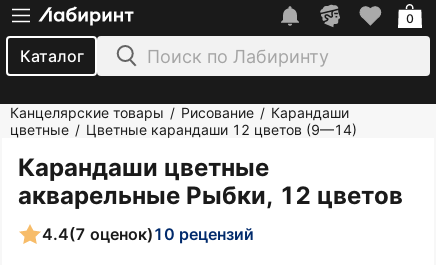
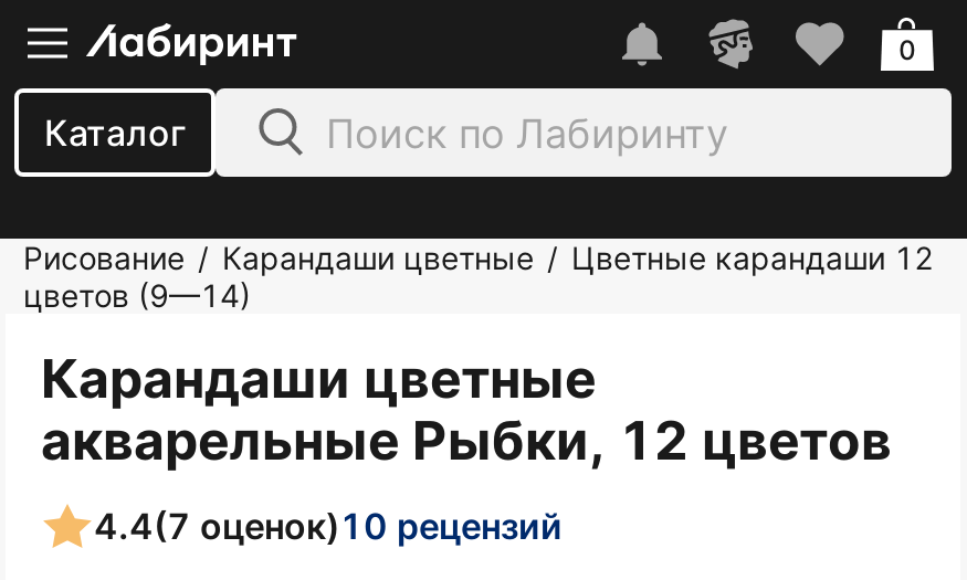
[10,104,357,138] Канцелярские товары / Рисование / Карандаши | цветные / Цветные карандаши 12 цветов (9—14) -> [23,239,934,314] Рисование / Карандаши цветные / Цветные карандаши 12 | цветов (9—14)

